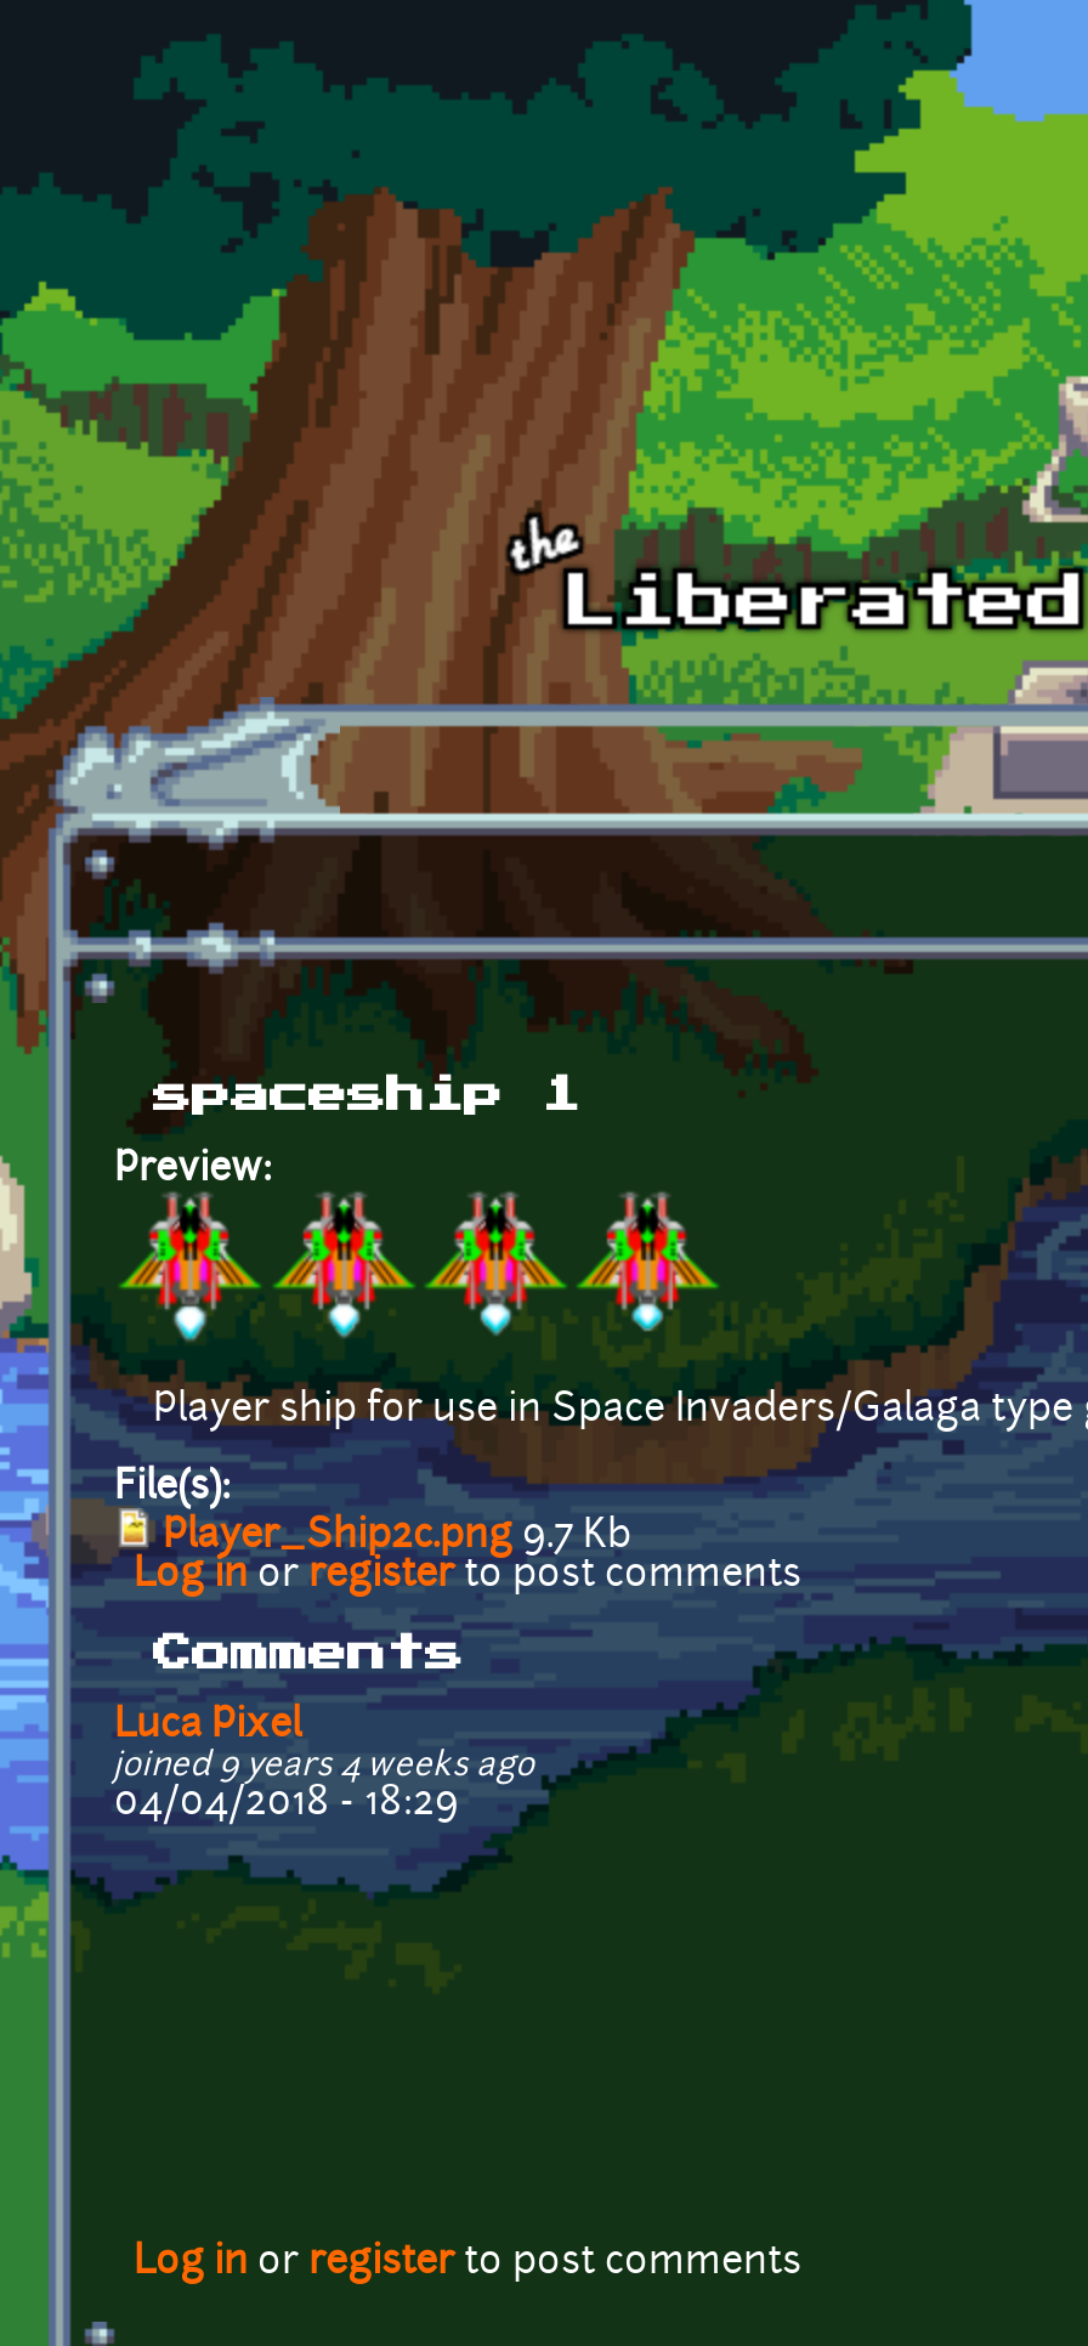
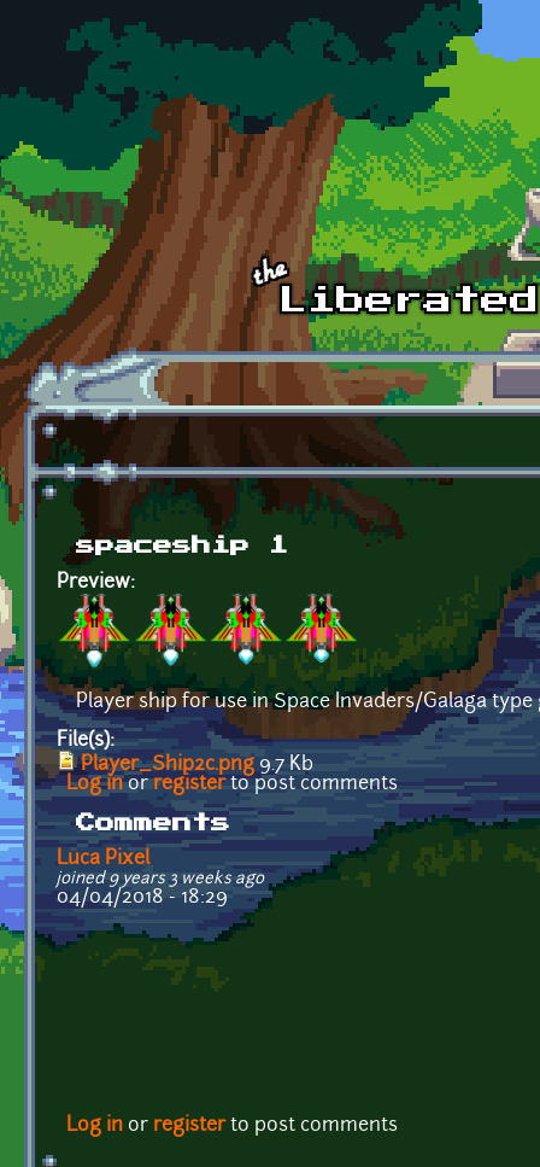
[114,1751,534,1782] joined 9 years 4 weeks ago -> [57,871,264,887] joined 9 years 3 weeks ago

